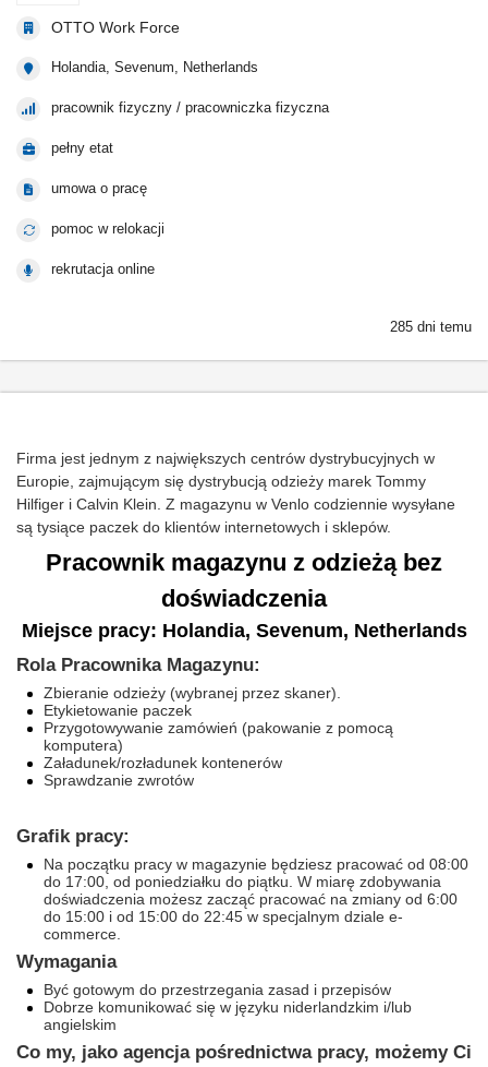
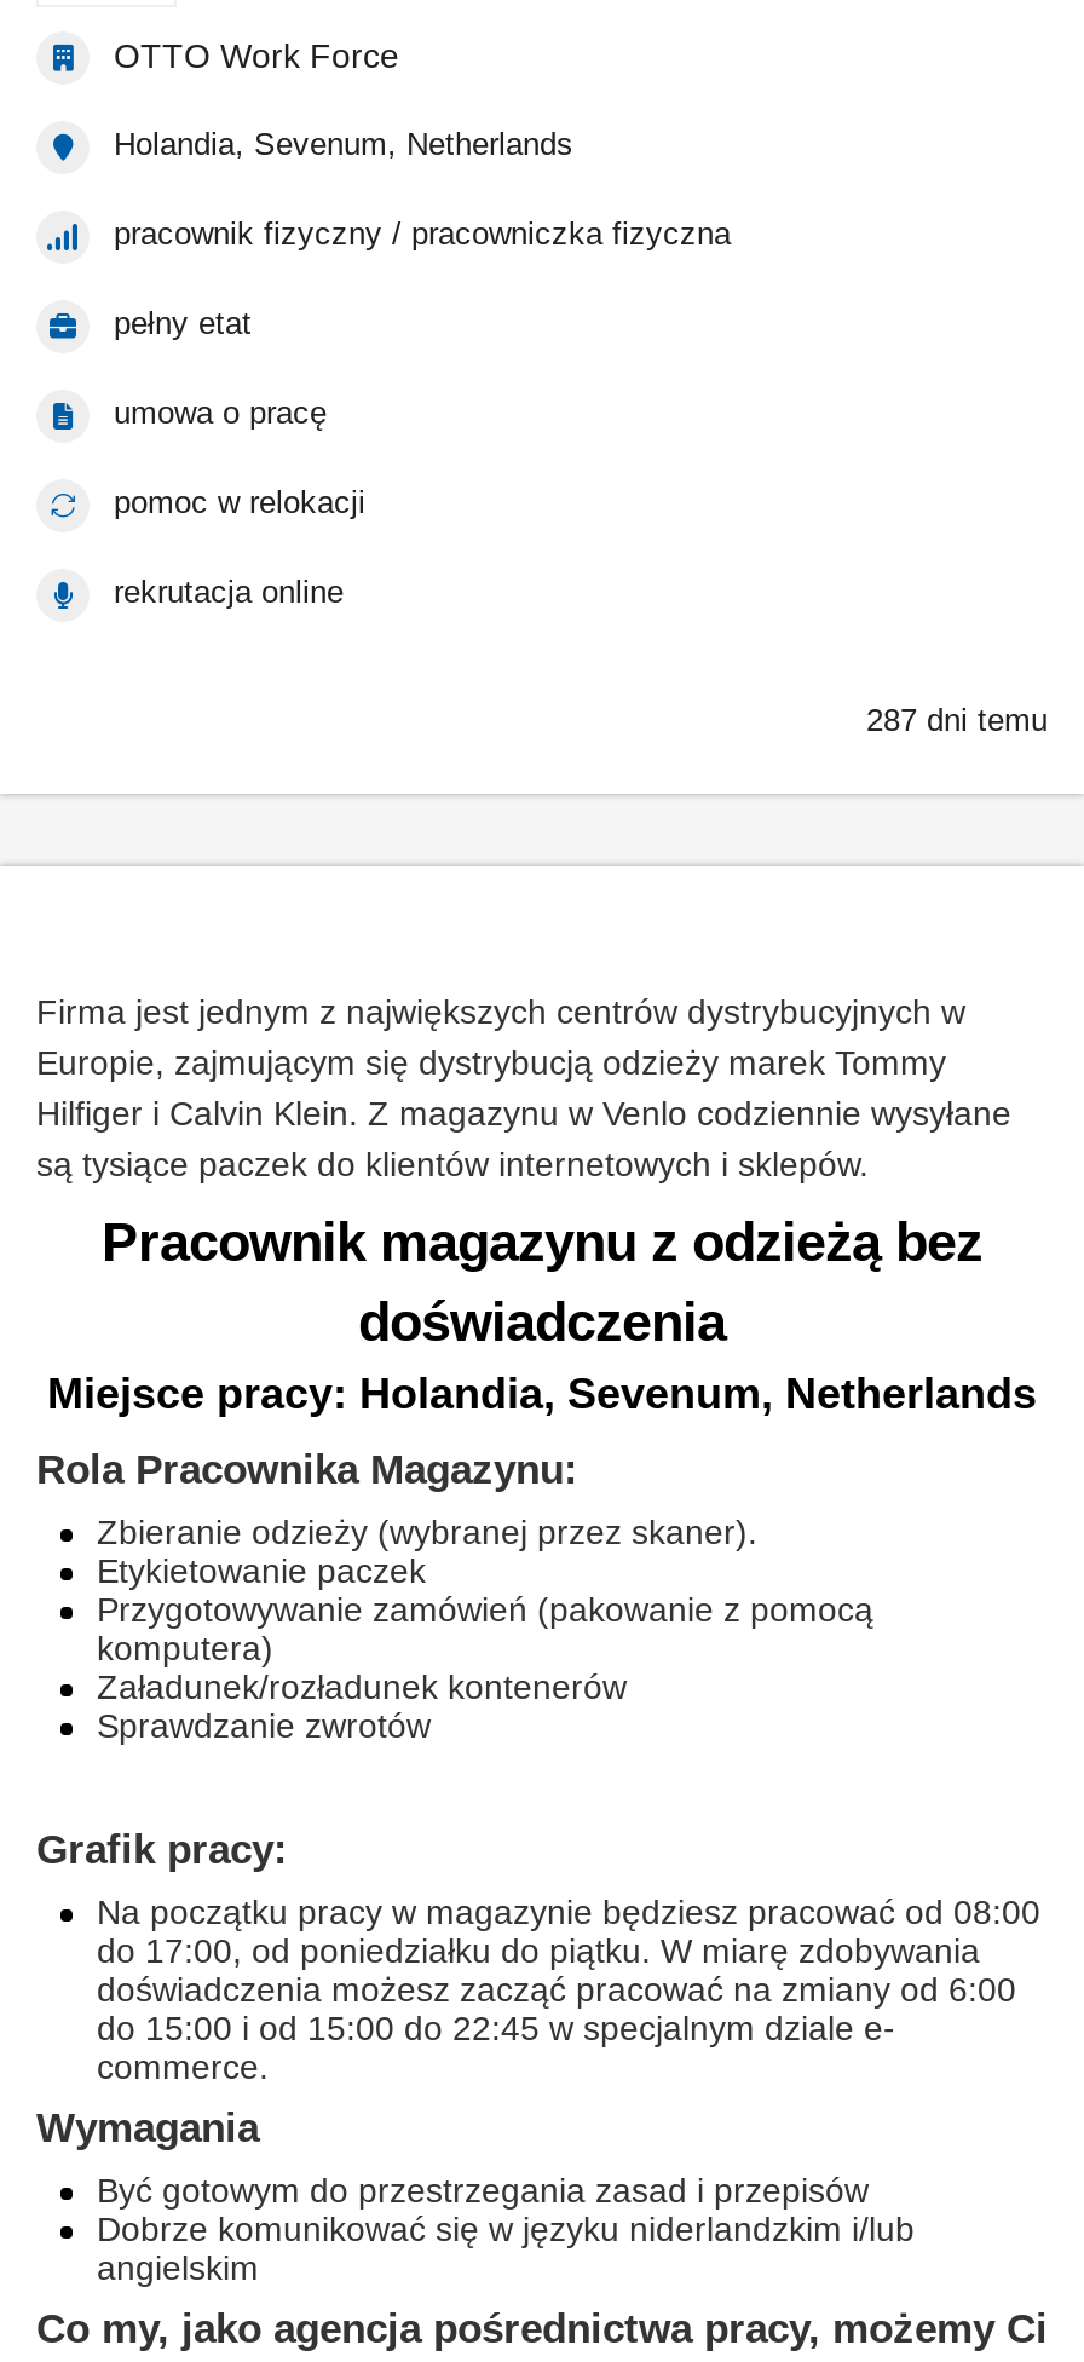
[390,319,472,335] 285 dni temu -> [866,702,1048,738] 287 dni temu

